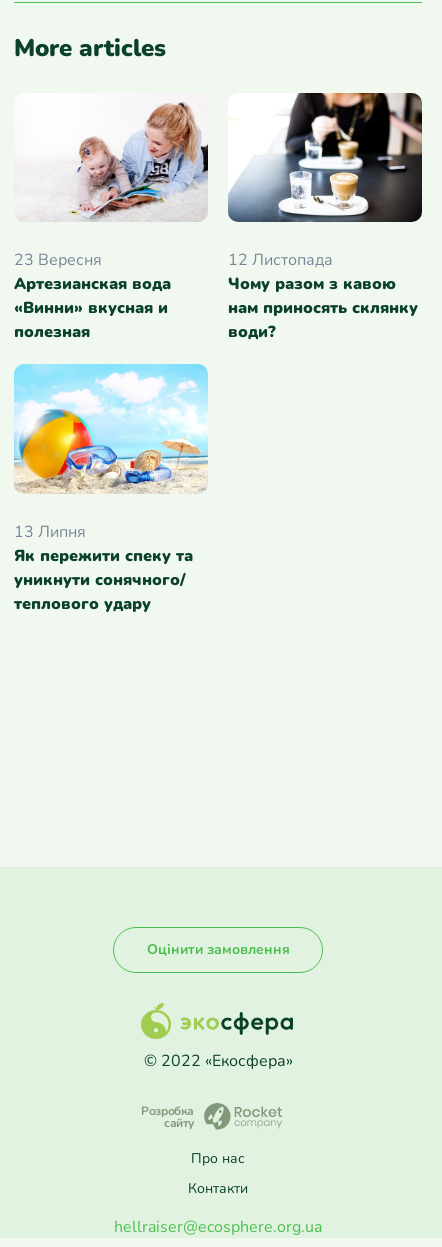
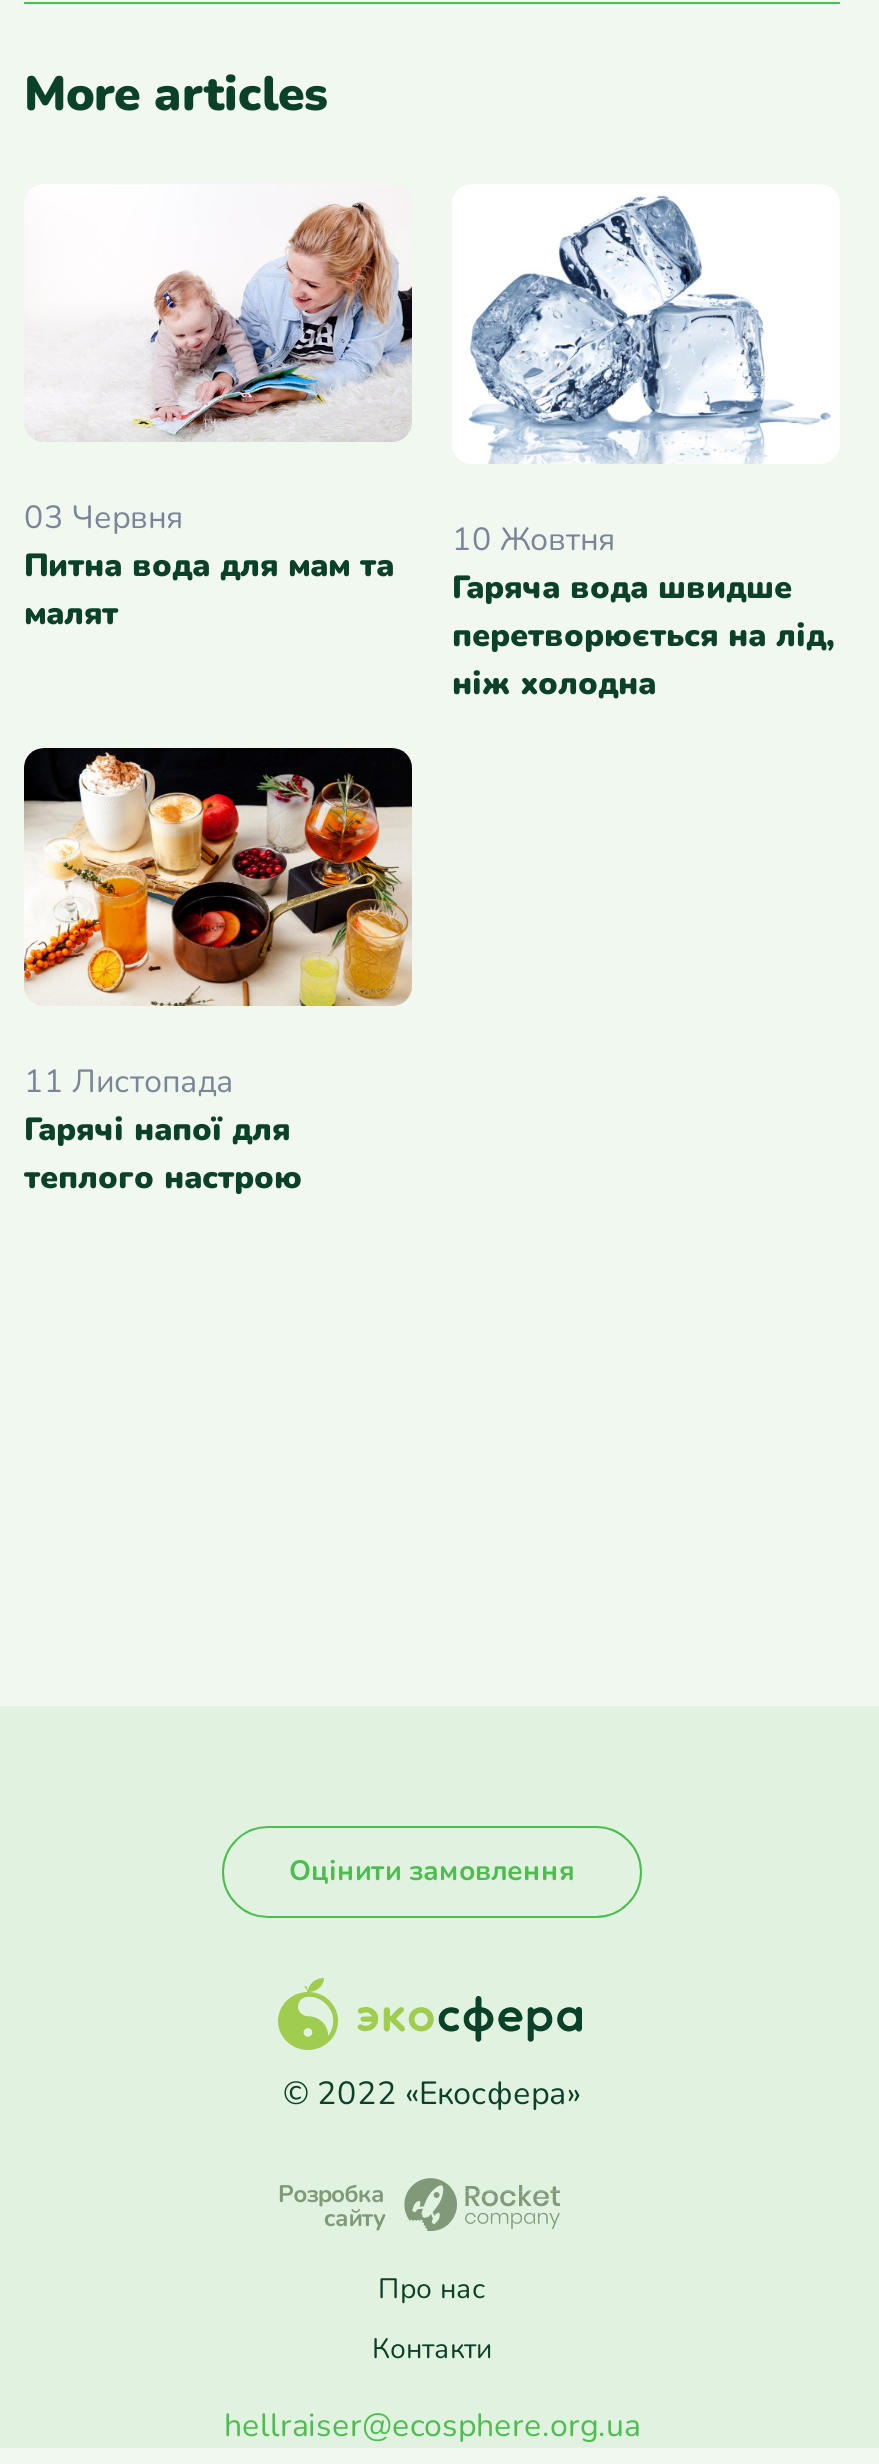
[227,92,423,343] [image] | 12 Листопада | Чому разом з кавою | нам приносять склянку | води? -> [452,184,840,706] [image] | 10 Жовтня | Гаряча вода швидше | перетворюється на лід, | ніж холодна
[14,249,171,343] 23 Вересня | Артезианская вода | «Винни» вкусная и | полезная -> [24,496,394,636] 03 Червня | Питна вода для мам та | малят
[13,363,209,614] [image] | 13 Липня | Як пережити спеку та | уникнути сонячного/ | теплового удару -> [22,726,414,1201] [image] | 11 Листопада | Гарячі напої для | теплого настрою

